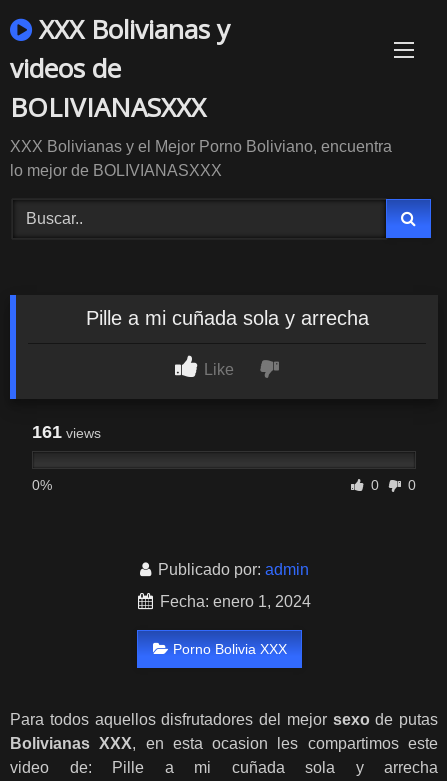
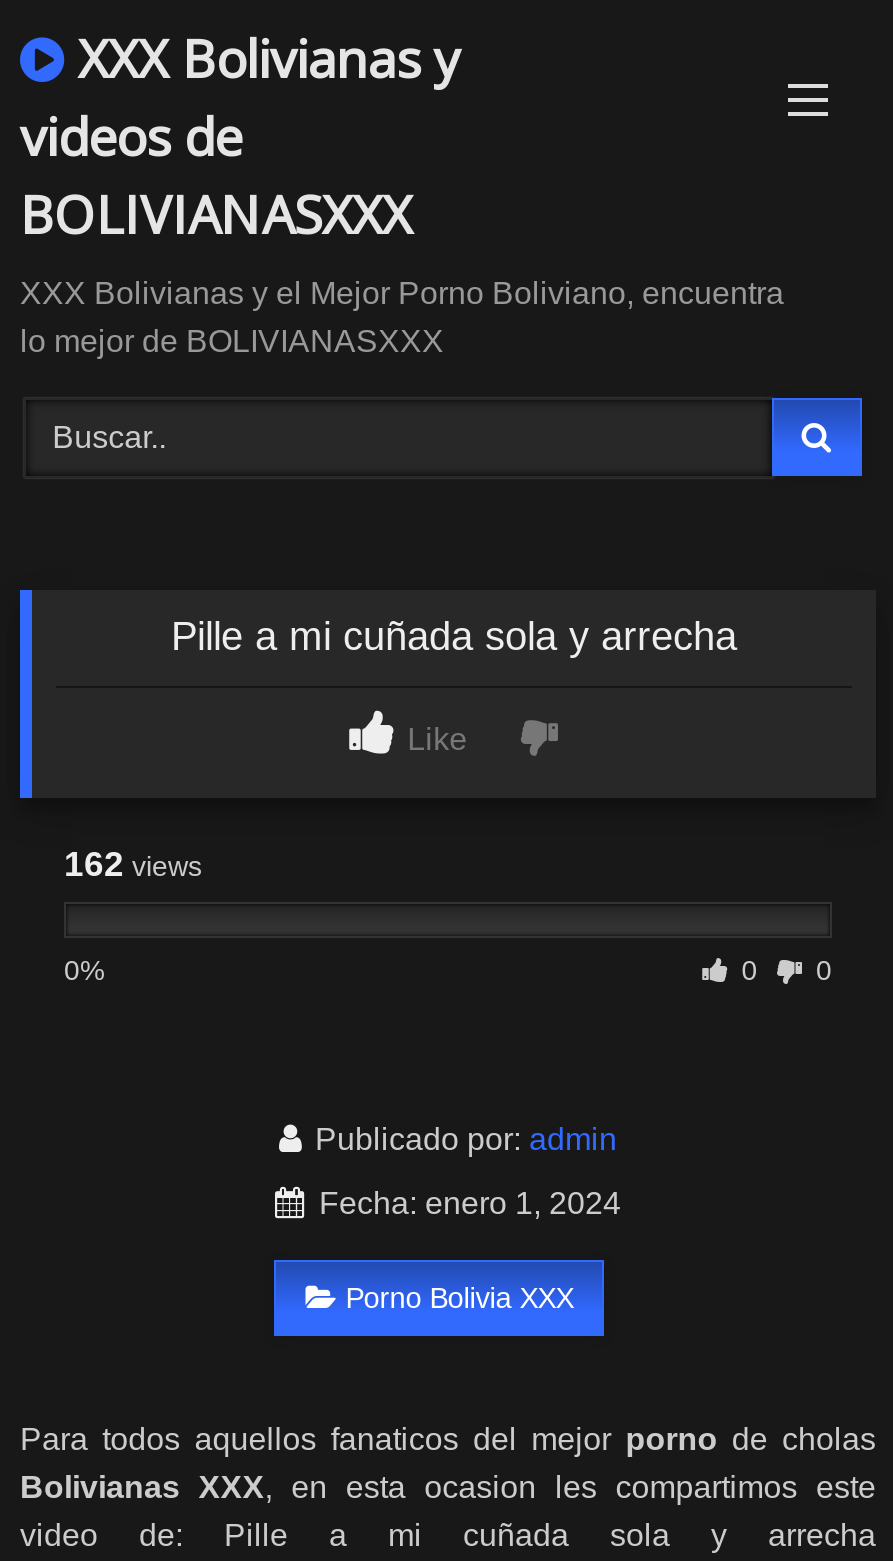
[32,422,101,442] 161 views -> [64,845,202,885] 162 views
[10,711,438,728] Para todos aquellos disfrutadores del mejor sexo de putas -> [20,1423,876,1457] Para todos aquellos fanaticos del mejor porno de cholas

